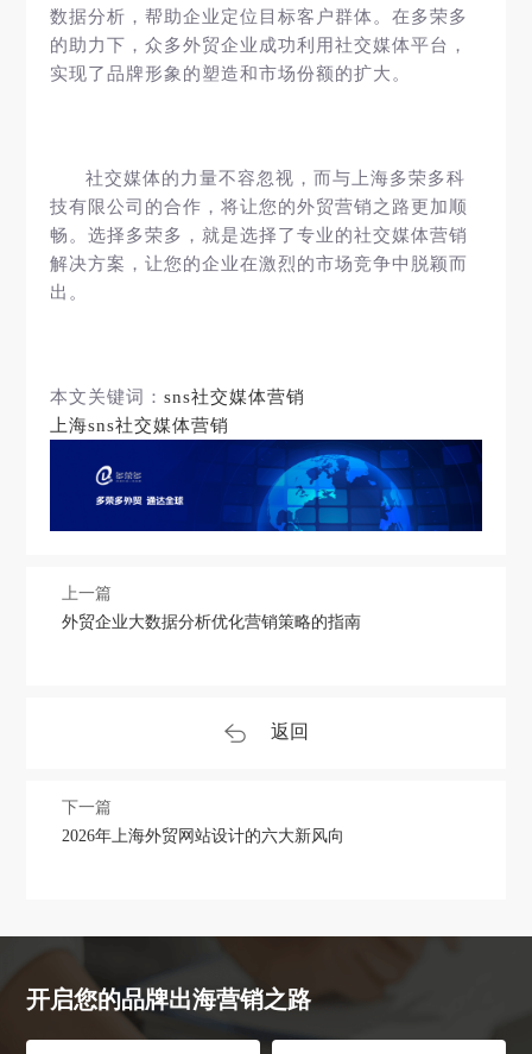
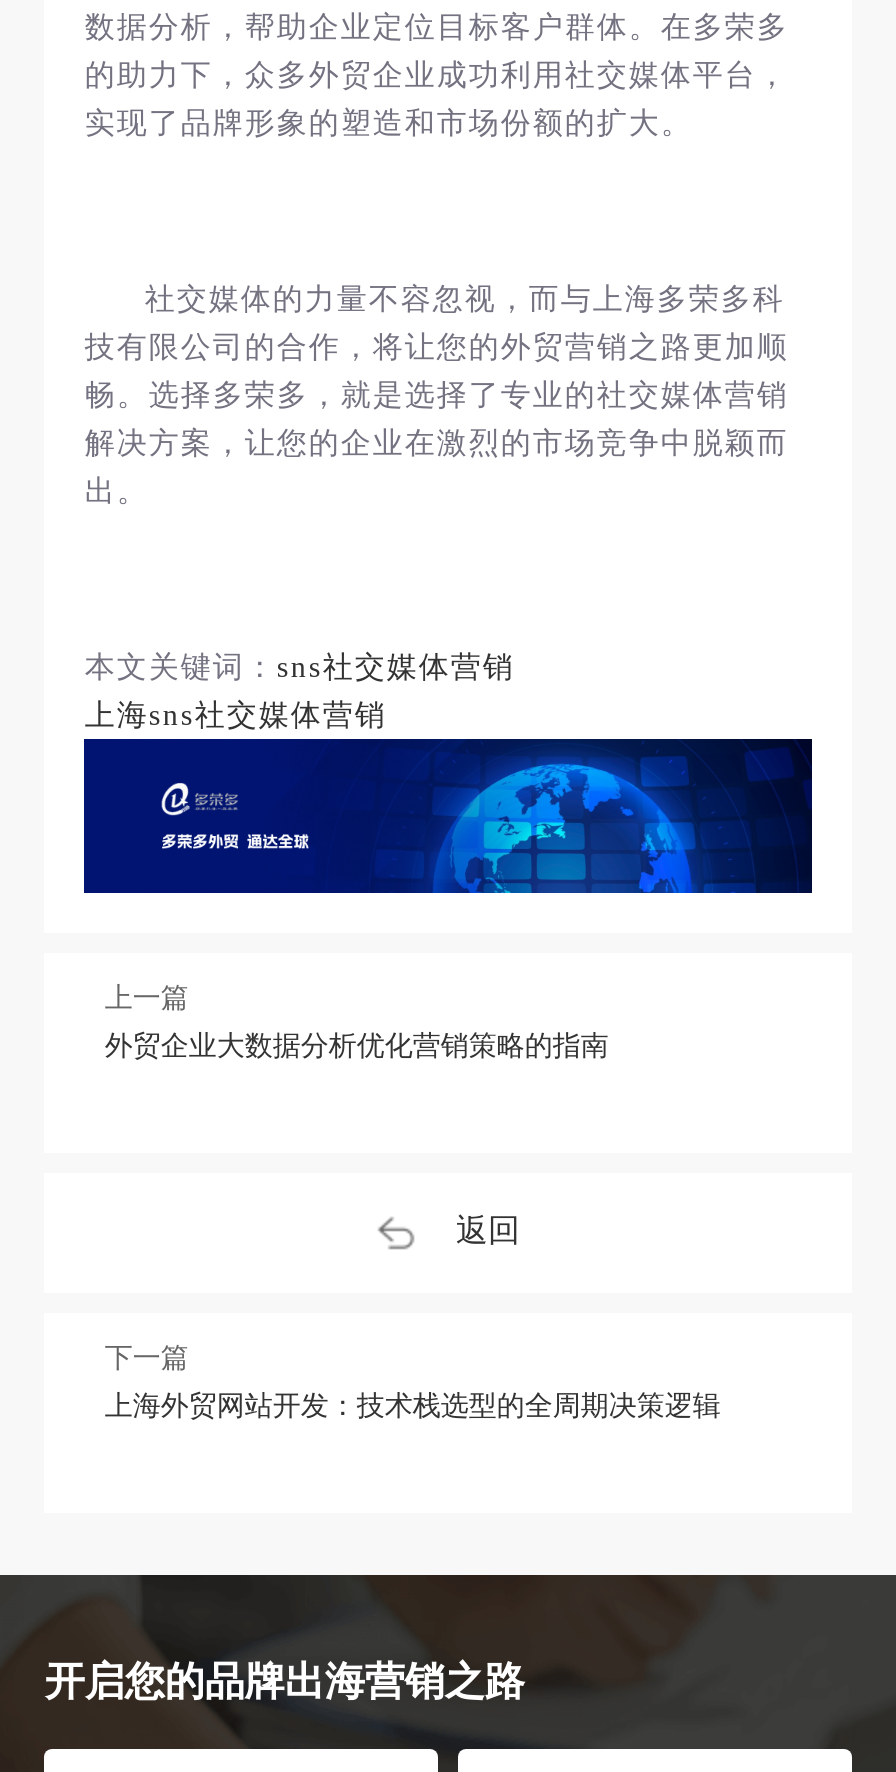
[62,827,345,845] 2026年上海外贸网站设计的六大新风向 -> [105,1391,721,1421] 上海外贸网站开发：技术栈选型的全周期决策逻辑

